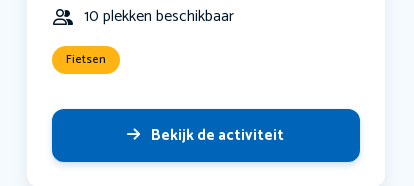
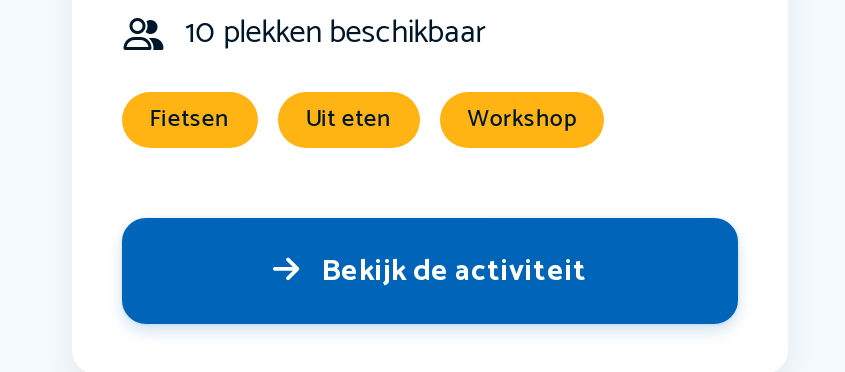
none -> [306,101,576,139] Uit eten | Workshop

